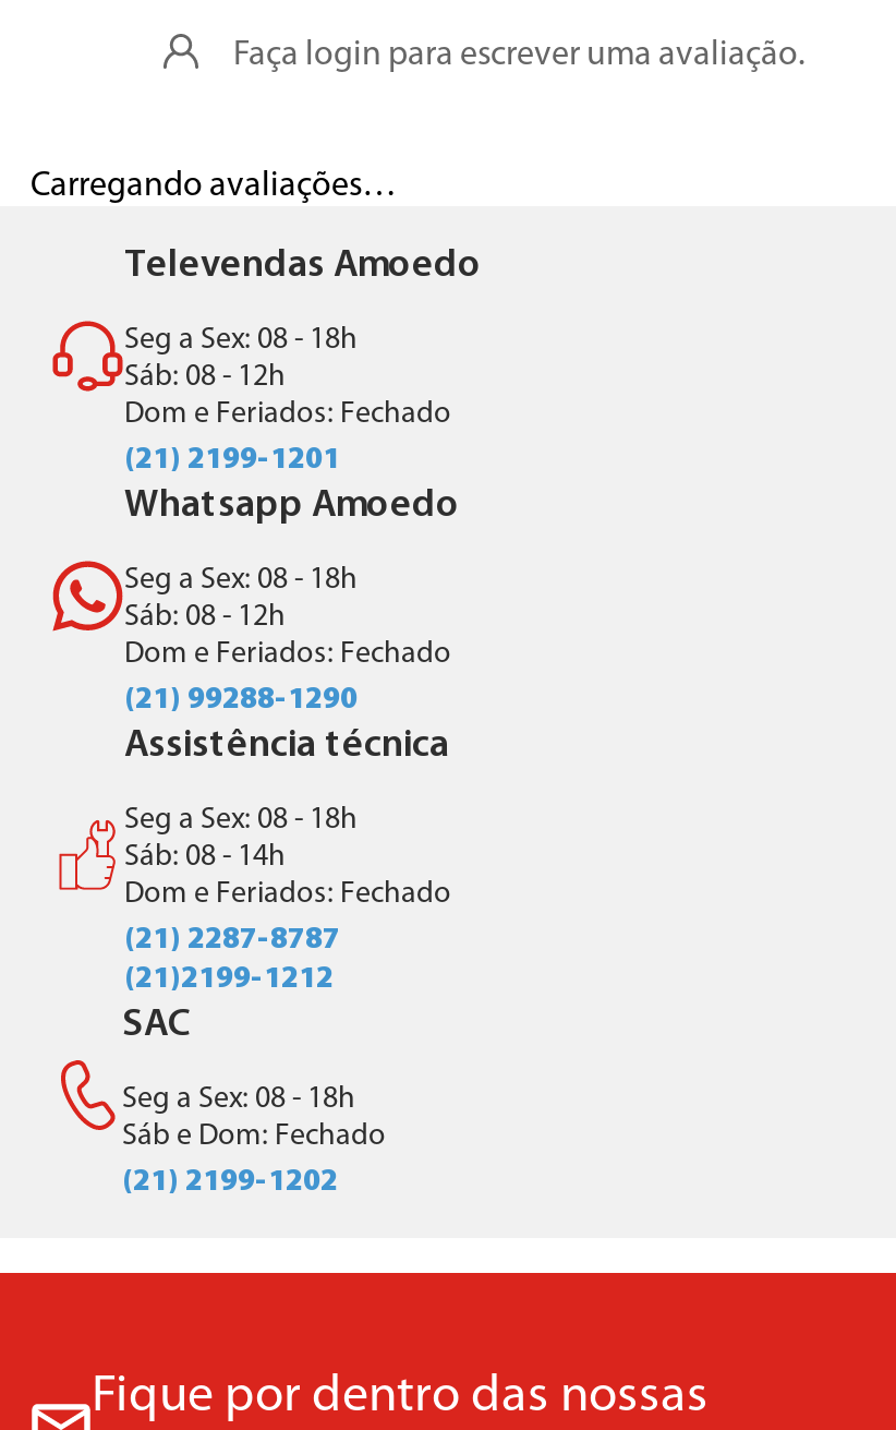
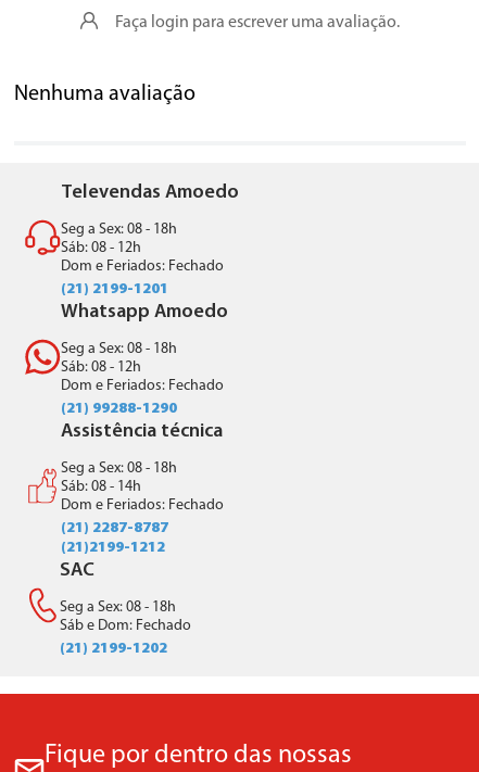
[31,169,397,204] Carregando avaliações… -> [14,84,196,105] Nenhuma avaliação

